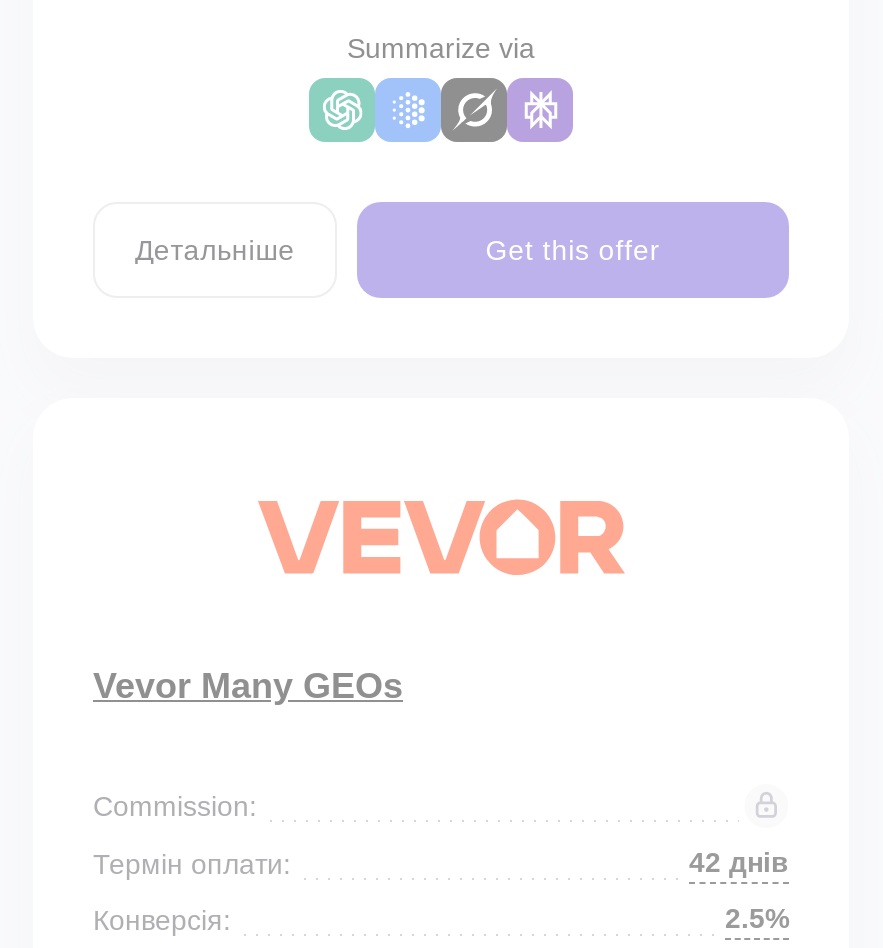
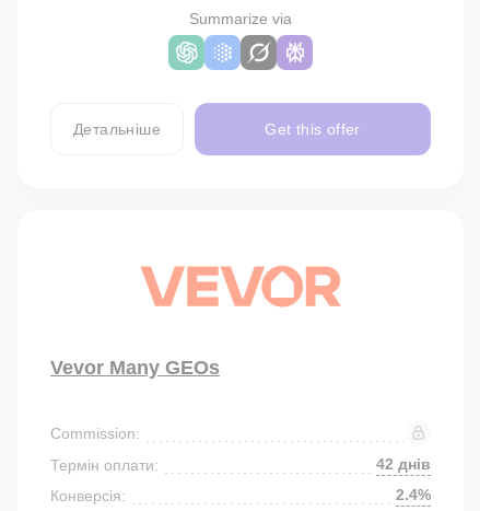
[725,902,789,934] 2.5% -> [396,486,431,503] 2.4%

